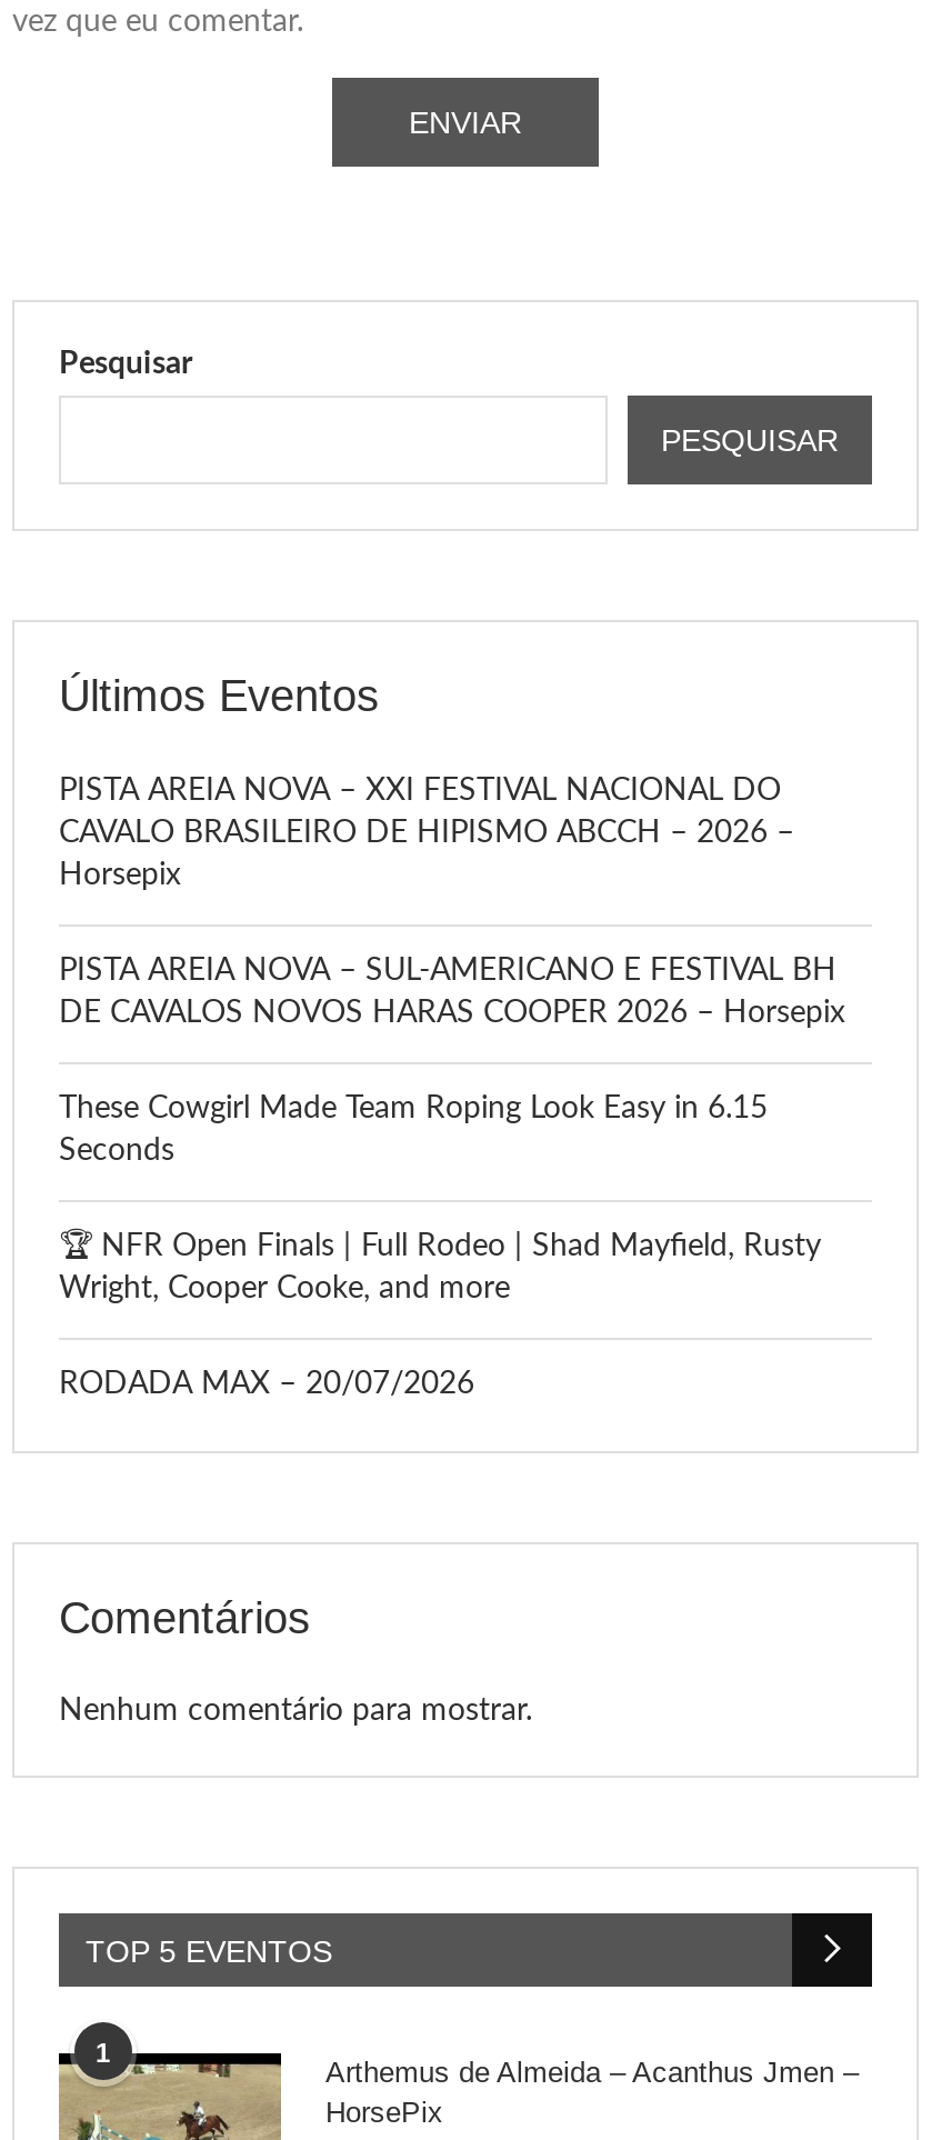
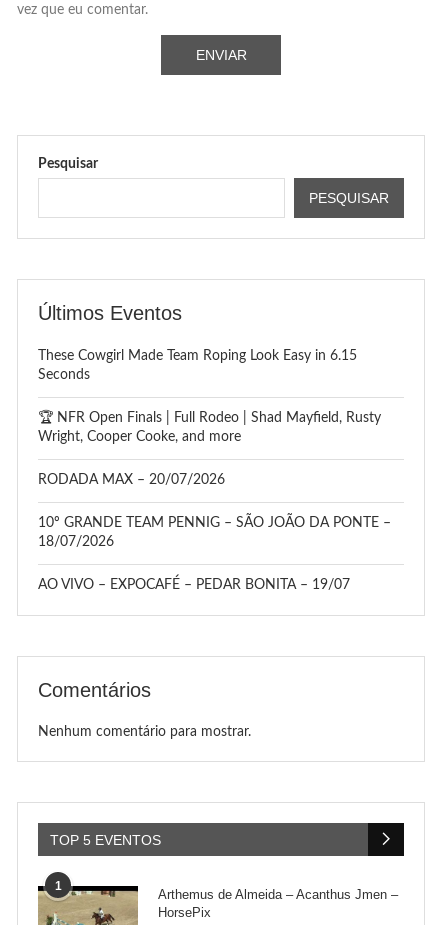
[59,774,845,1028] PISTA AREIA NOVA – XXI FESTIVAL NACIONAL DO | CAVALO BRASILEIRO DE HIPISMO ABCCH – 2026 – | Horsepix | PISTA AREIA NOVA – SUL-AMERICANO E FESTIVAL BH | DE CAVALOS NOVOS HARAS COOPER 2026 – Horsepix -> none
moved [59,1092,768,1399] -> [38,348,357,486]: These Cowgirl Made Team Roping Look Easy in 6.15 | Seconds | Wright, Cooper Cooke, and more | RODADA MAX – 20/07/2026
none -> [38,515,391,591] 10º GRANDE TEAM PENNIG – SÃO JOÃO DA PONTE – | 18/07/2026 | AO VIVO – EXPOCAFÉ – PEDAR BONITA – 19/07

